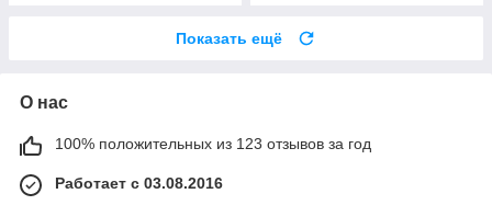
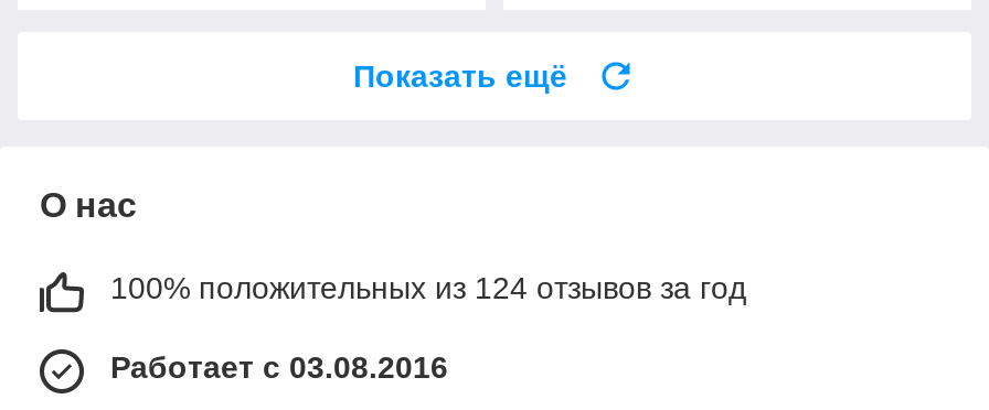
[55,135,371,153] 100% положительных из 123 отзывов за год -> [110,271,746,306] 100% положительных из 124 отзывов за год

